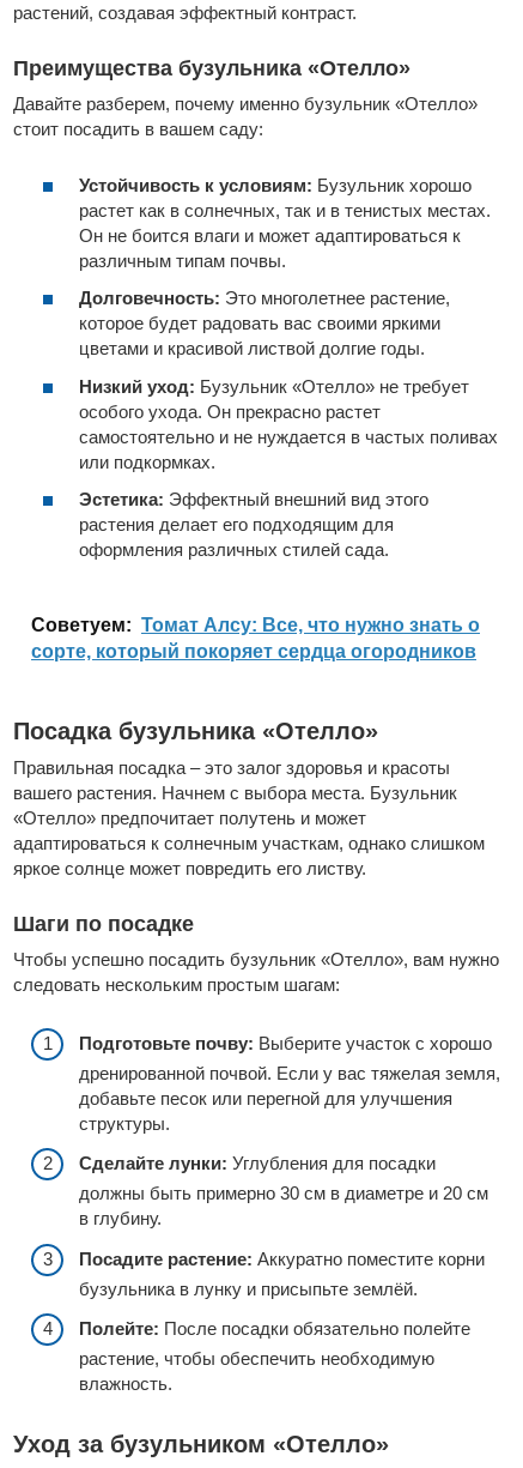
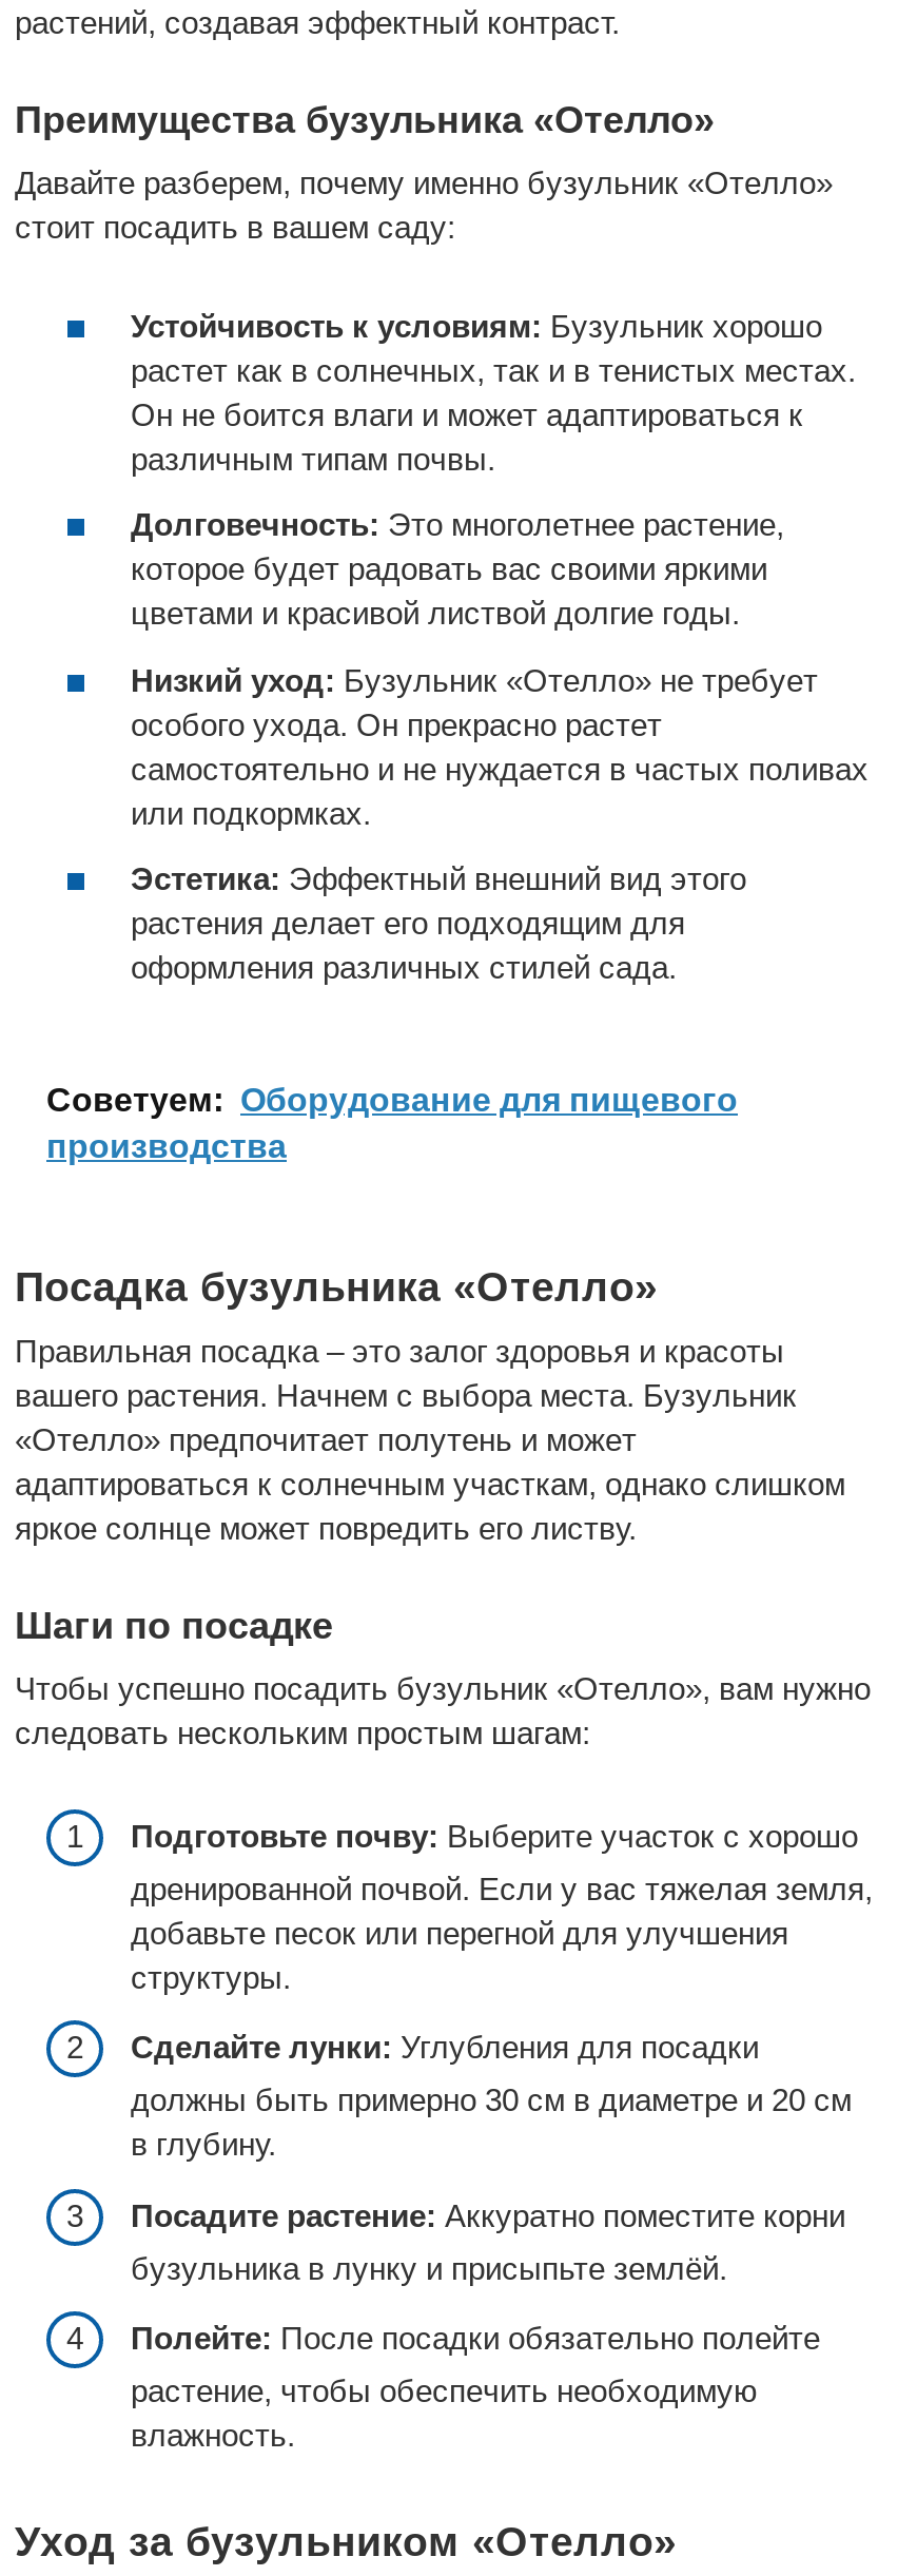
[31,615,480,662] Cоветуем: Томат Алсу: Все, что нужно знать о | сорте, который покоряет сердца огородников -> [46,1082,738,1165] Cоветуем: Оборудование для пищевого | производства

